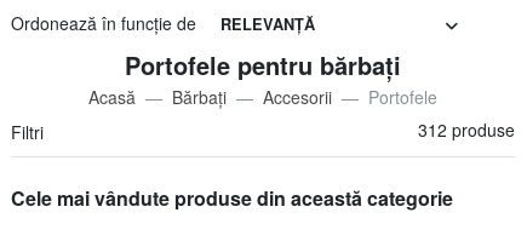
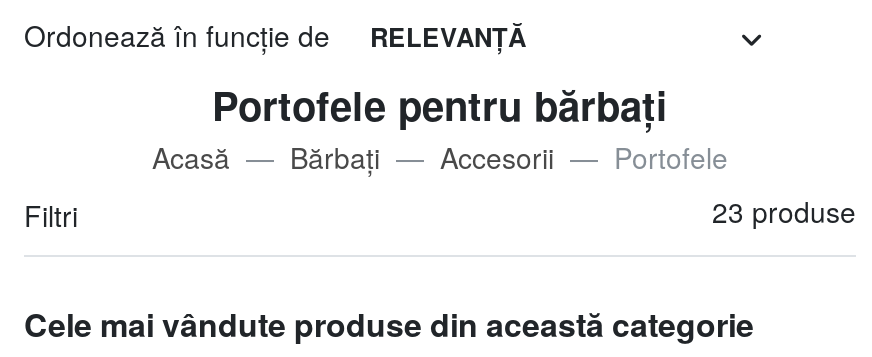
[418,117,515,141] 312 produse -> [712,190,856,230] 23 produse

